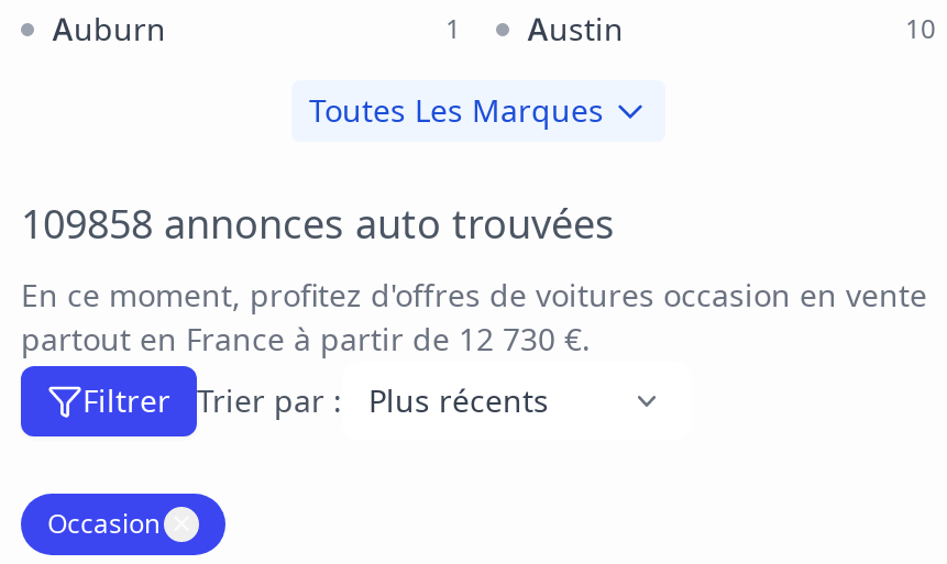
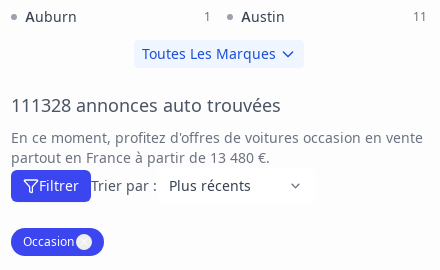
[905,11,936,44] 10 -> [413,8,427,23] 11
[21,201,615,247] 109858 annonces auto trouvées -> [11,95,281,116] 111328 annonces auto trouvées
[21,320,591,357] partout en France à partir de 12 730 €. -> [11,149,270,166] partout en France à partir de 13 480 €.

